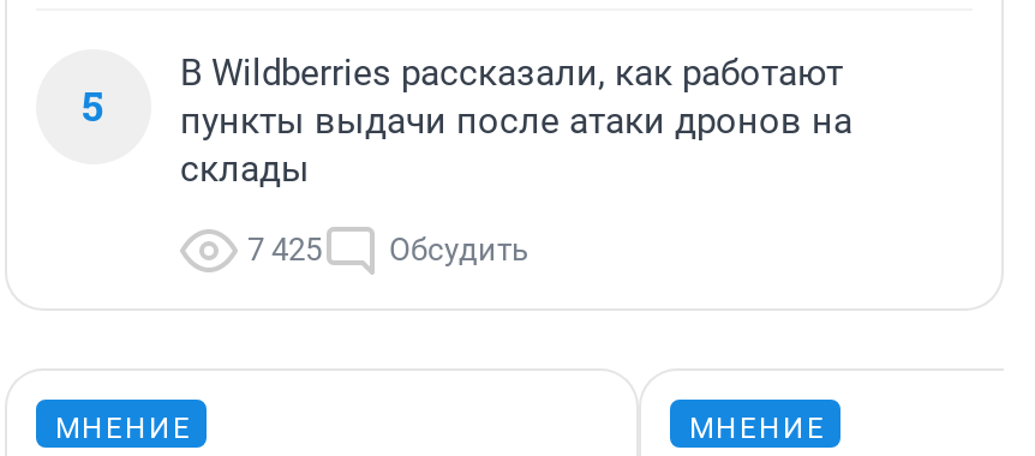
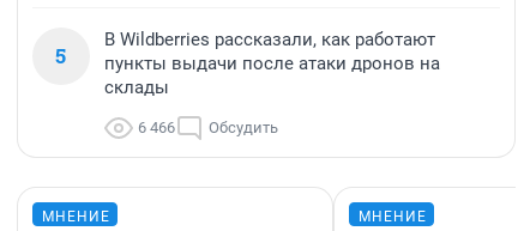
[247,232,528,268] 7 425 Обсудить -> [138,119,278,137] 6 466 Обсудить

